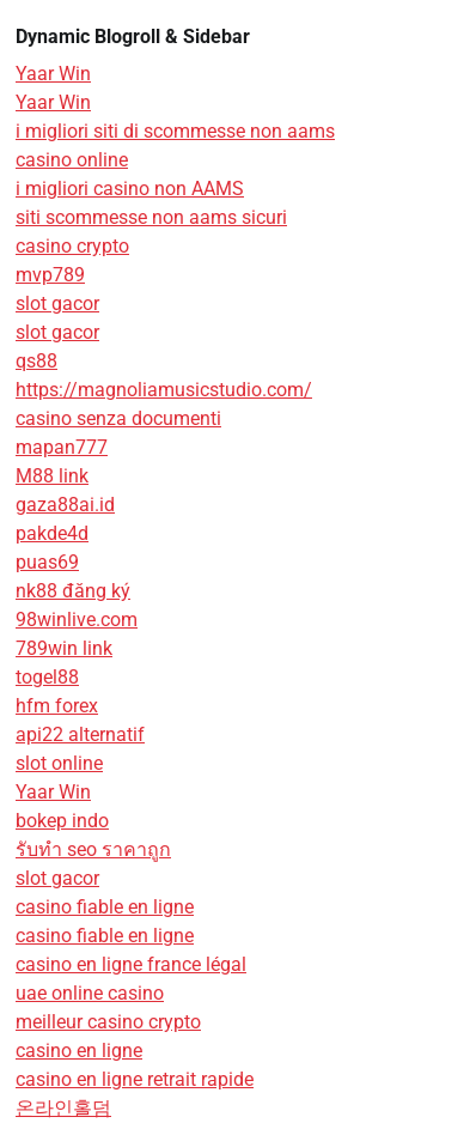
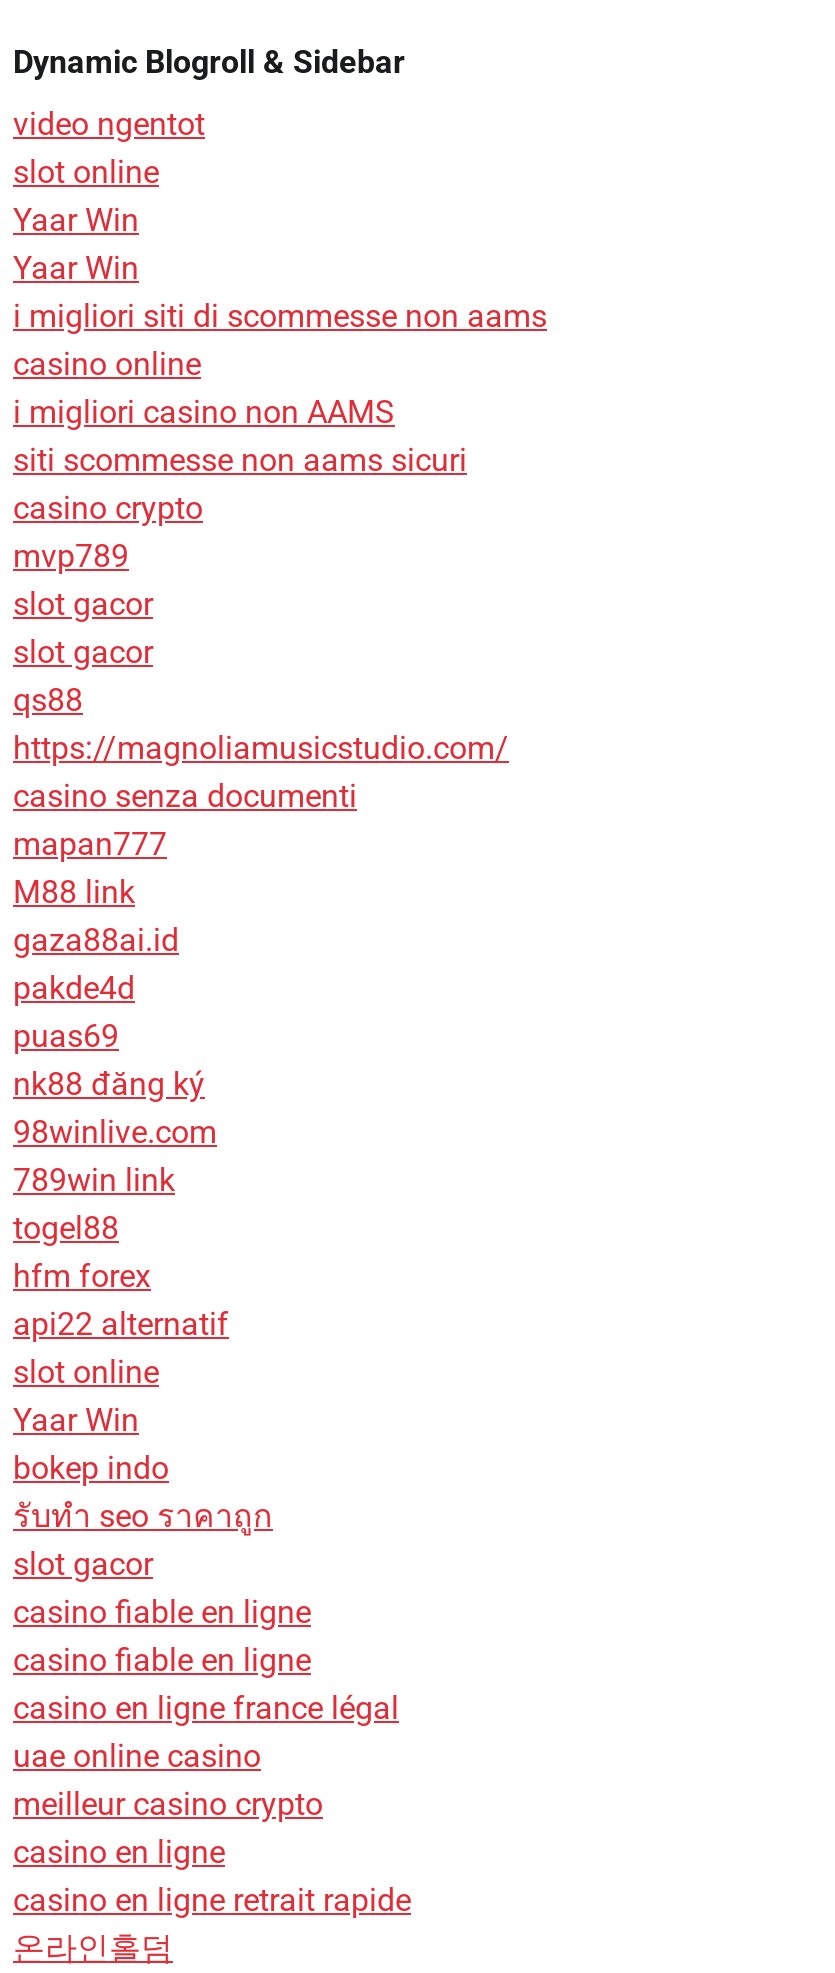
none -> [13,106,205,192] video ngentot | slot online

